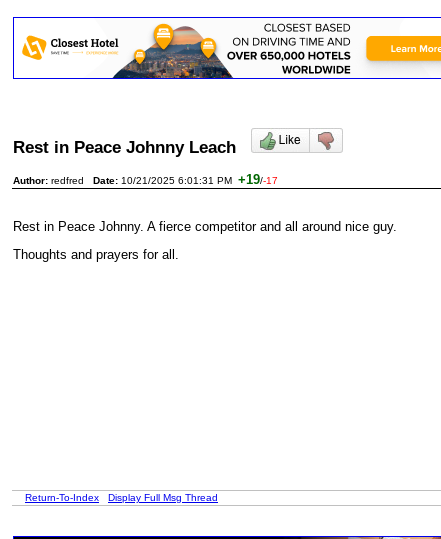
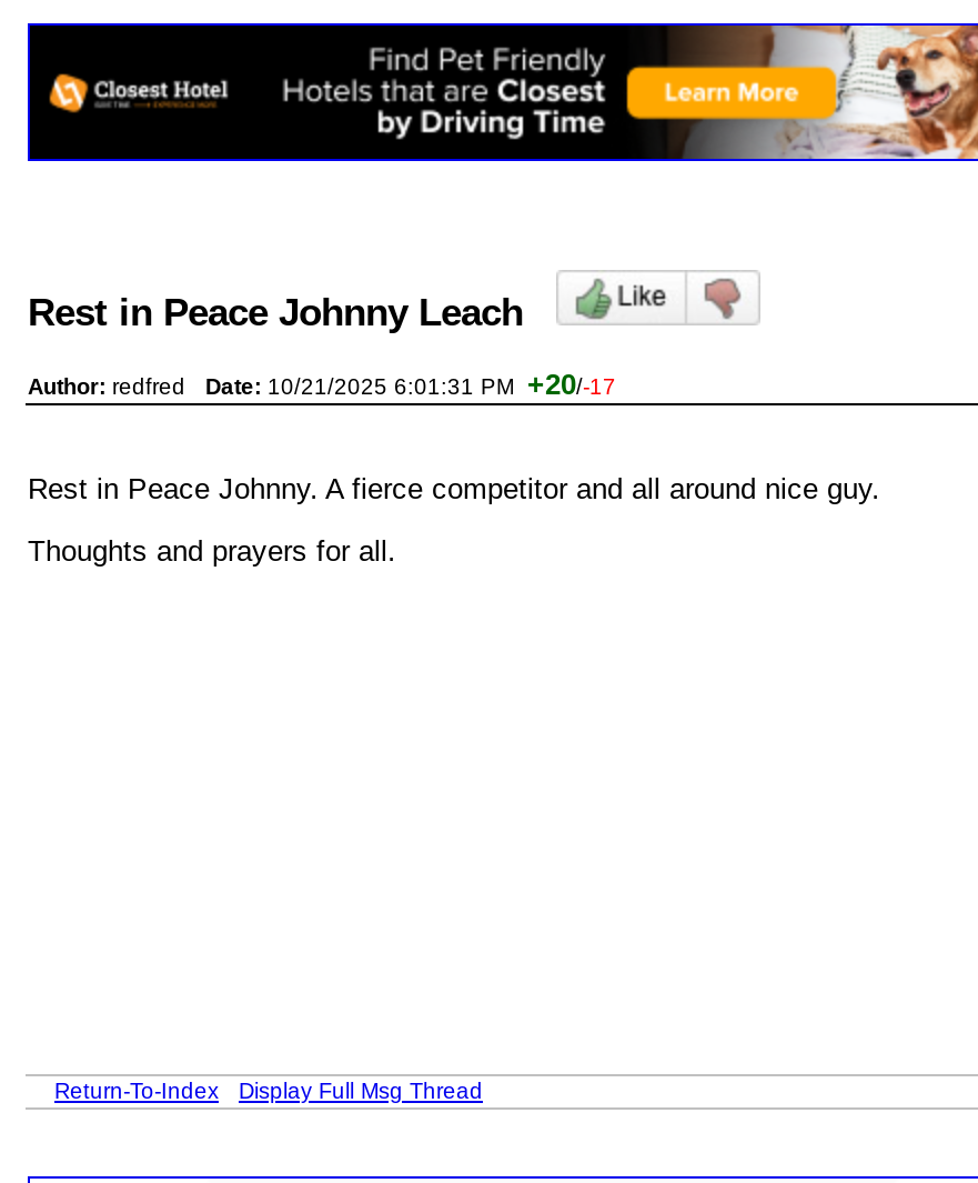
[13,17,438,79] [image] -> [28,23,971,161] [image]
[13,172,278,187] Author: redfred Date: 10/21/2025 6:01:31 PM +19/-17 -> [28,368,616,401] Author: redfred Date: 10/21/2025 6:01:31 PM +20/-17

